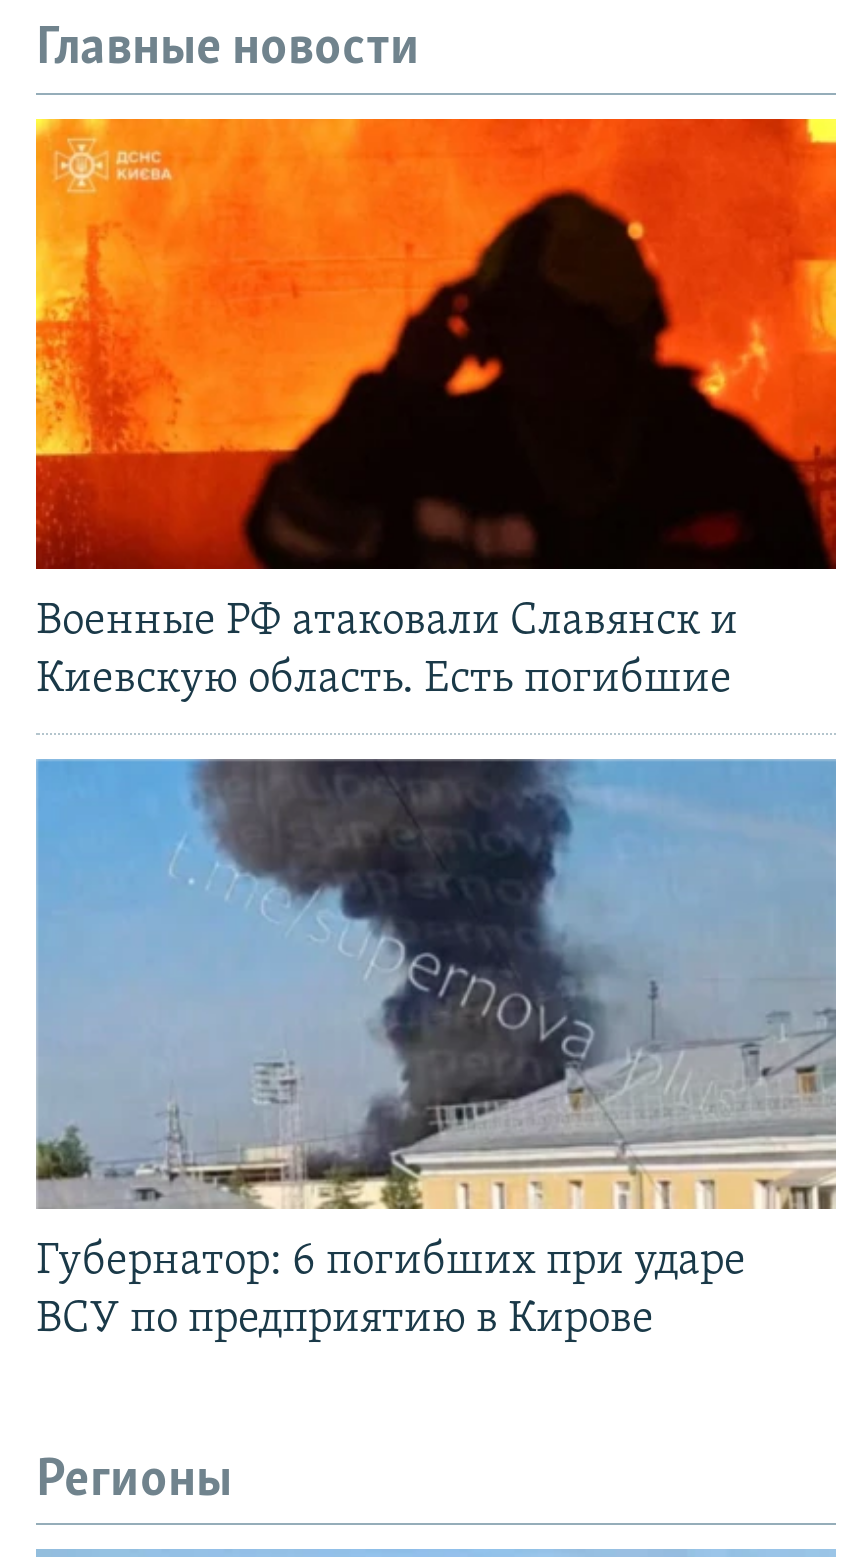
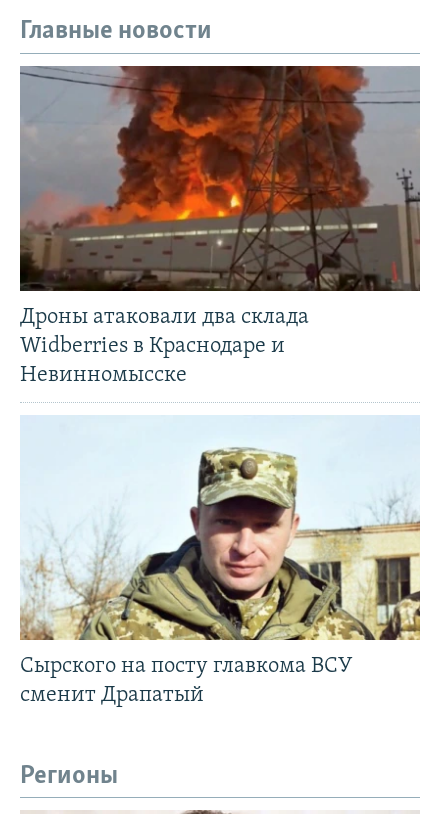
[34,117,838,702] [image] | Военные РФ атаковали Славянск и | Киевскую область. Есть погибшие -> [19,65,421,387] [image] | Дроны атаковали два склада | Widberries в Краснодаре и | Невинномысске
[36,757,836,1342] [image] | Губернатор: 6 погибших при ударе | ВСУ по предприятию в Кирове -> [20,415,420,707] [image] | Сырского на посту главкома ВСУ | сменит Драпатый

